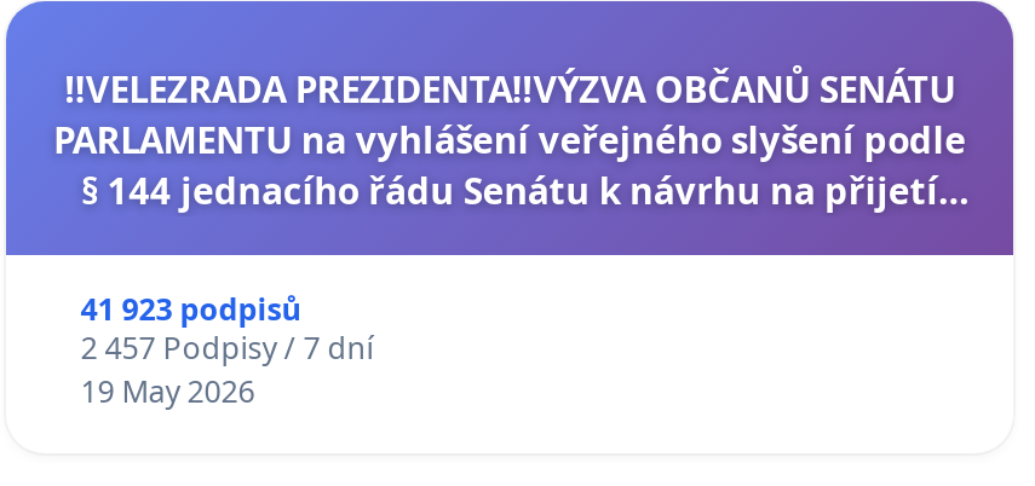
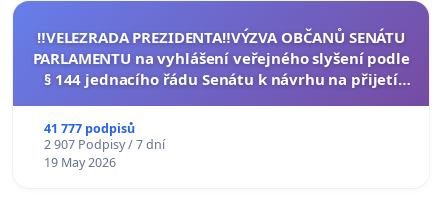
[81,289,301,330] 41 923 podpisů -> [44,119,135,136] 41 777 podpisů
[81,328,374,369] 2 457 Podpisy / 7 dní -> [44,135,165,152] 2 907 Podpisy / 7 dní

